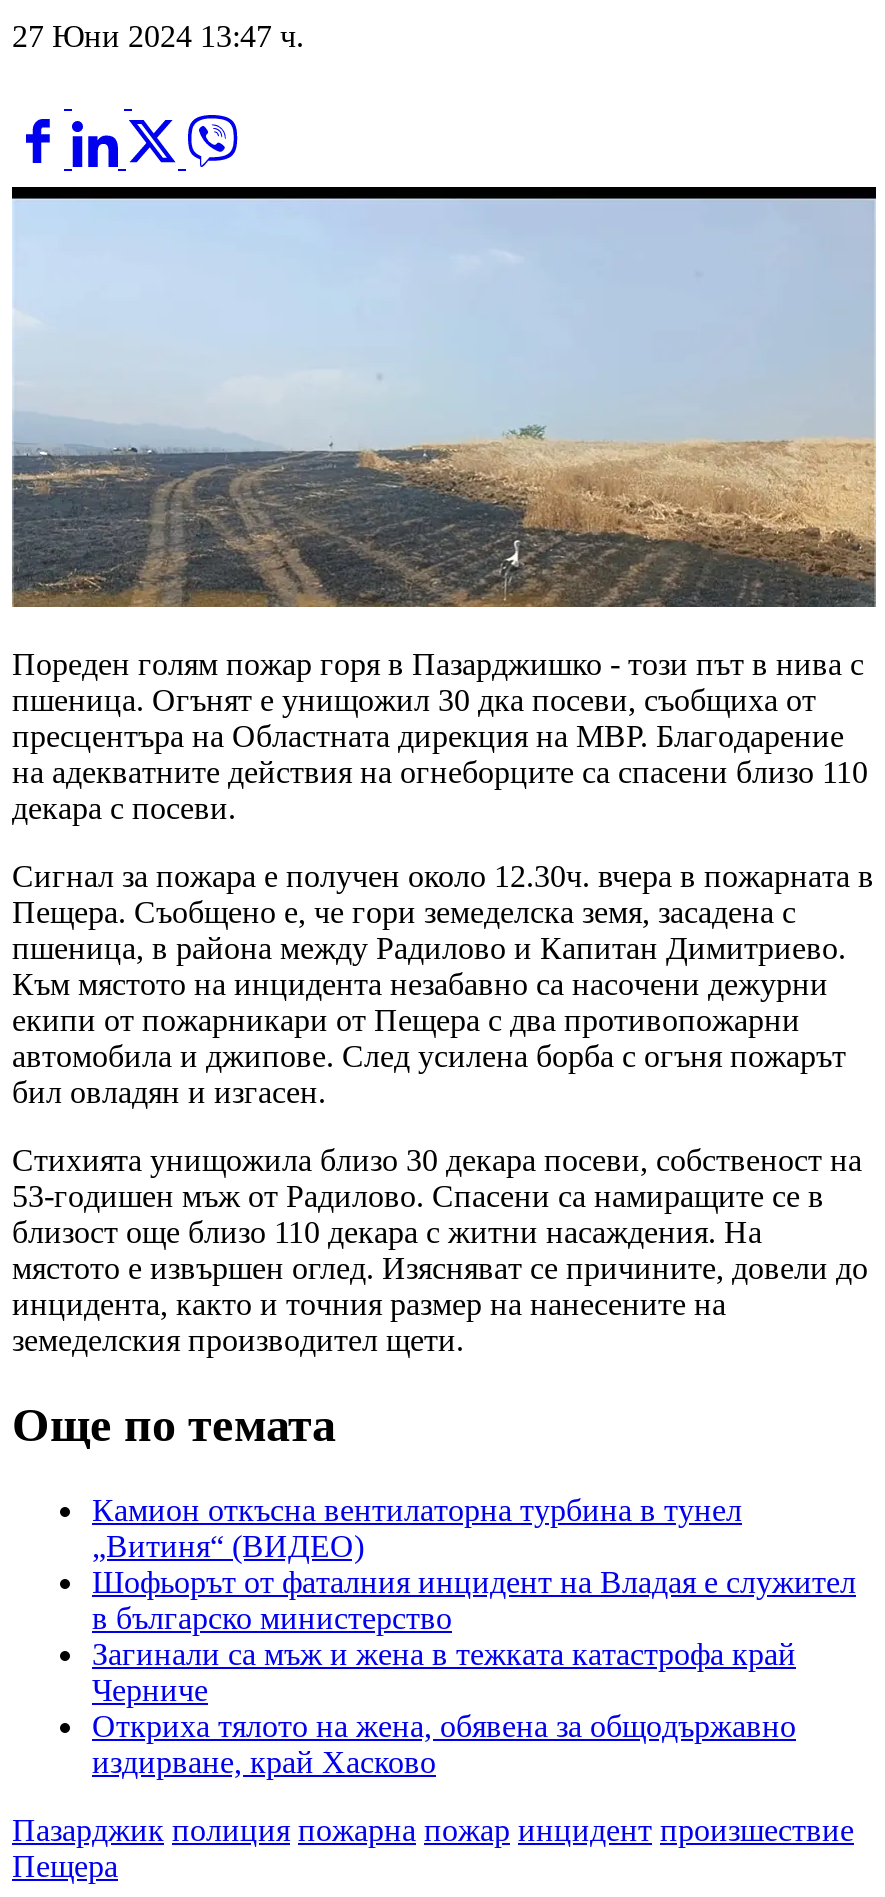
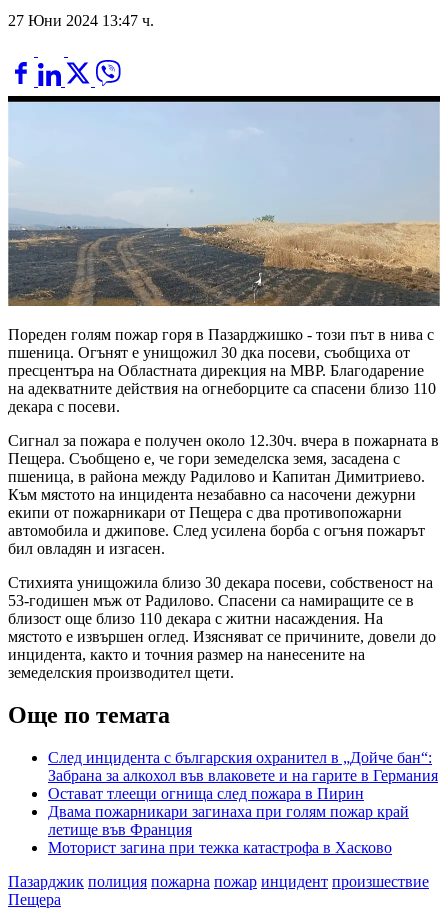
[92,1492,856,1778] Камион откъсна вентилаторна турбина в тунел | „Витиня“ (ВИДЕО) | Шофьорът от фаталния инцидент на Владая е служител | в българско министерство | Загинали са мъж и жена в тежката катастрофа край | Черниче | Откриха тялото на жена, обявена за общодържавно | издирване, край Хасково -> [48,749,438,856] След инцидента с българския охранител в „Дойче бан“: | Забрана за алкохол във влаковете и на гарите в Германия | Остават тлеещи огнища след пожара в Пирин | Двама пожарникари загинаха при голям пожар край | летище във Франция | Моторист загина при тежка катастрофа в Хасково

